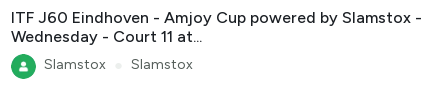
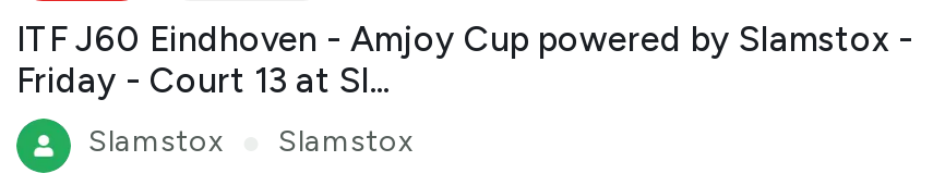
[11,27,202,46] Wednesday - Court 11 at... -> [16,60,390,101] Friday - Court 13 at Sl...

